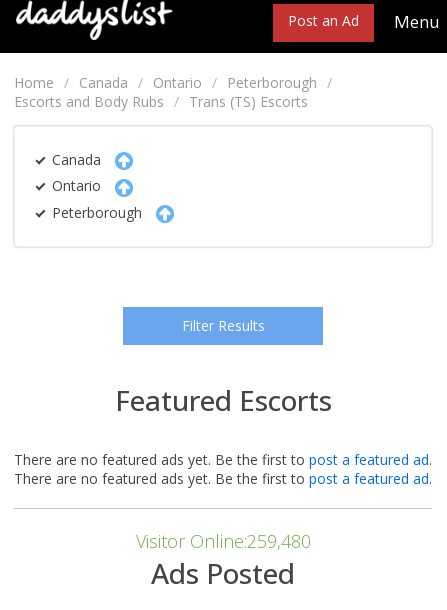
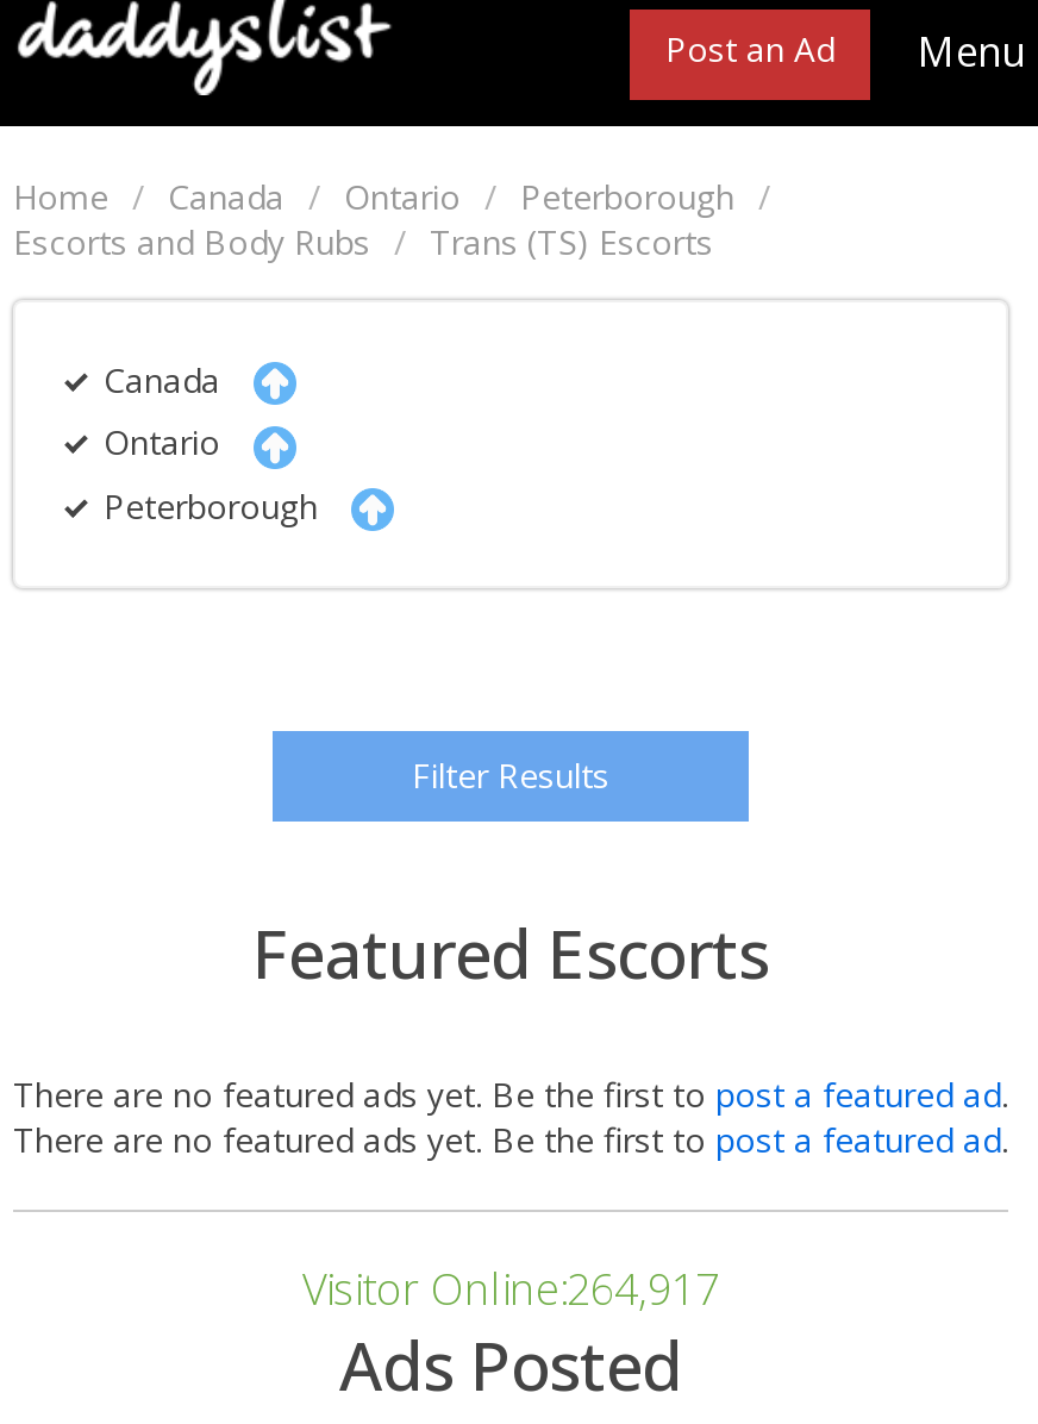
[135,529,310,553] Visitor Online:259,480 -> [302,1259,719,1316] Visitor Online:264,917

